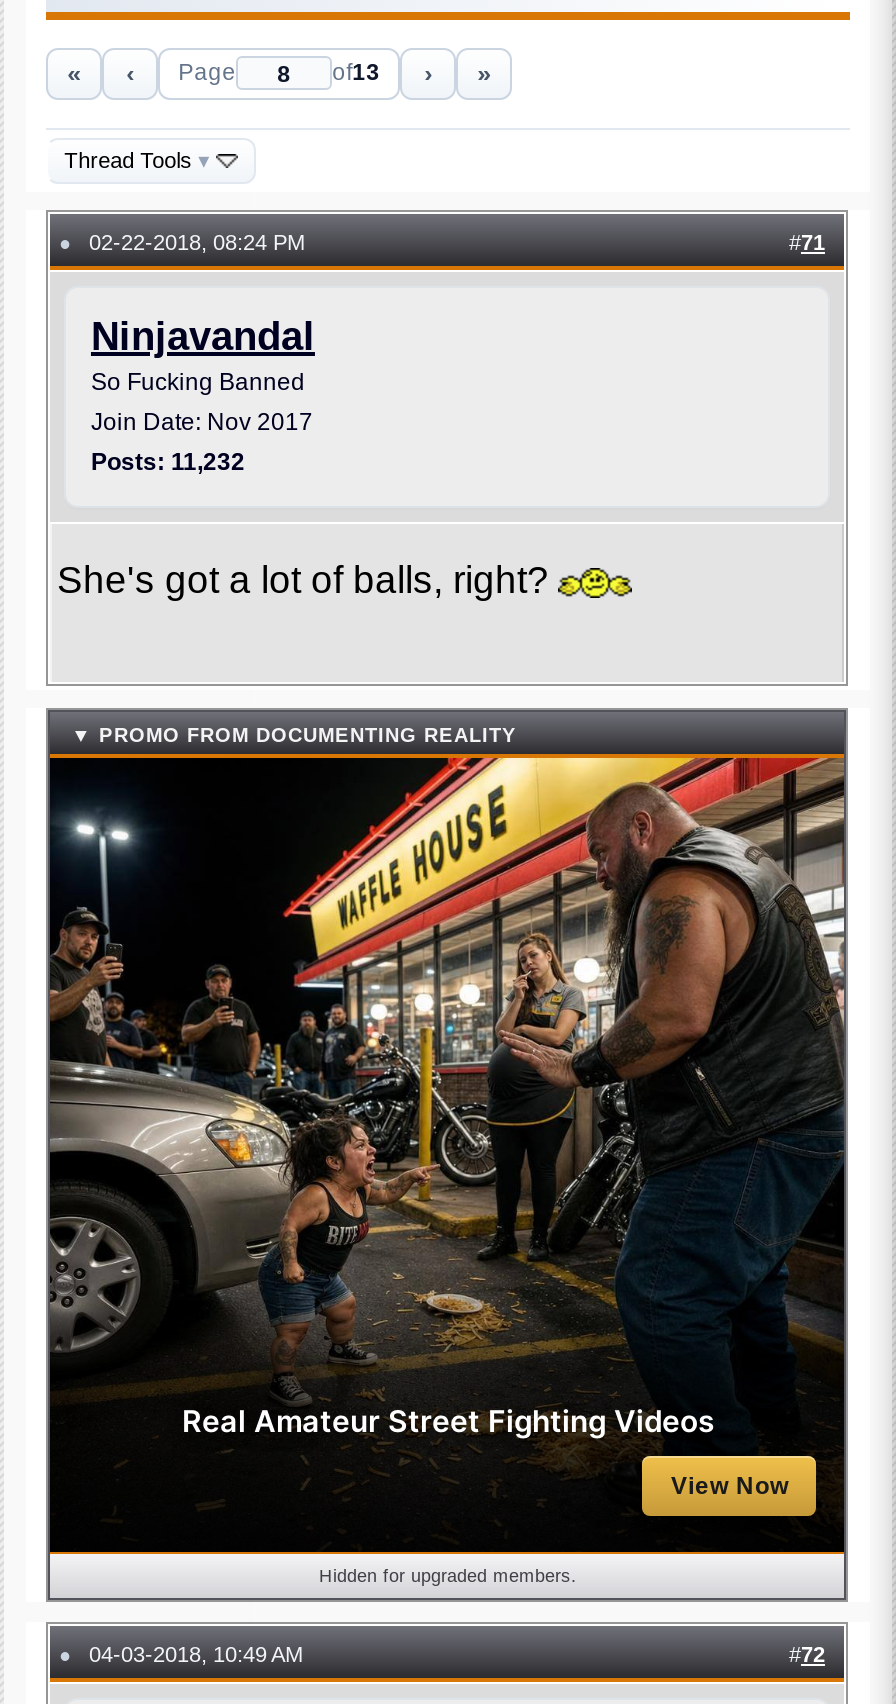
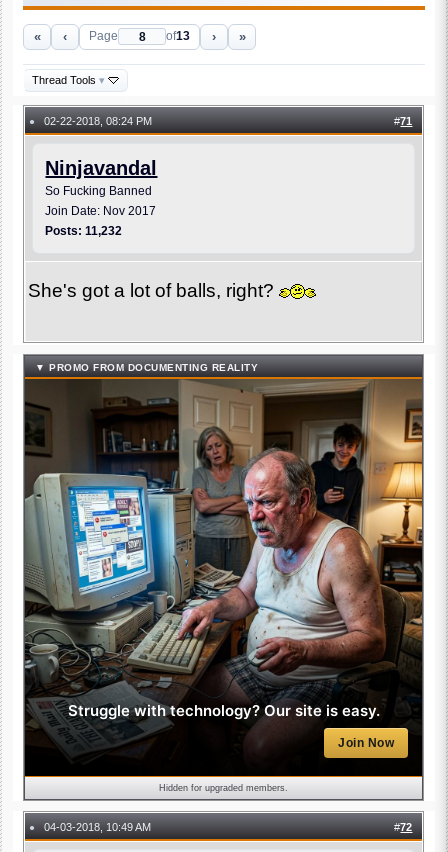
[50,756,846,1516] [image] | Real Amateur Street Fighting Videos -> [24,379,423,748] [image] | Struggle with technology? Our site is easy.
[671,1471,789,1499] View Now -> [338,735,394,749] Join Now

